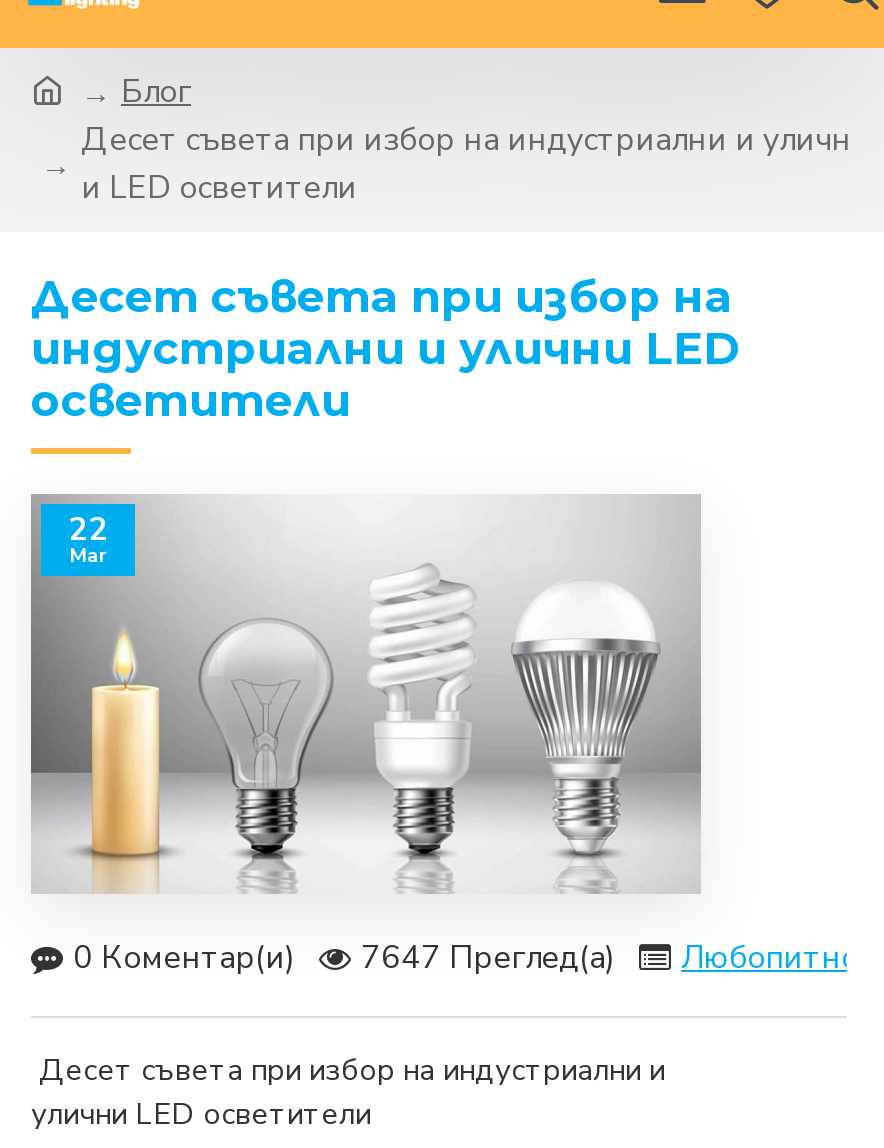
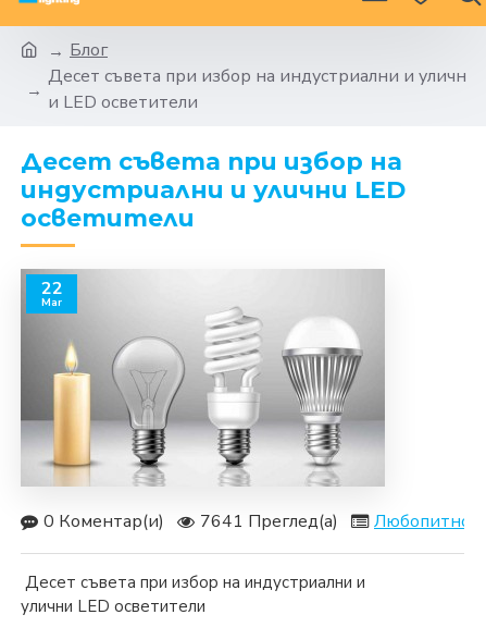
[73,936,859,980] 0 Коментар(и) 7647 Преглед(а) Любопитно -> [43,509,471,533] 0 Коментар(и) 7641 Преглед(а) Любопитно

